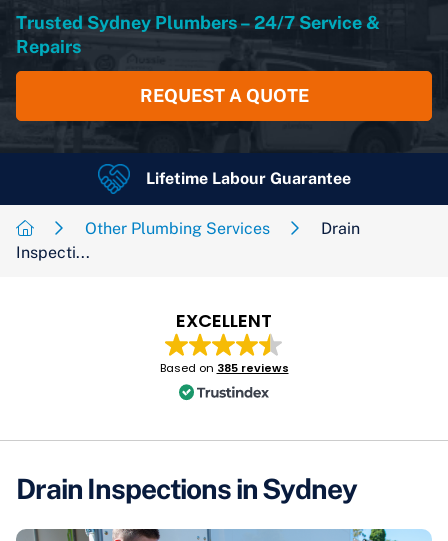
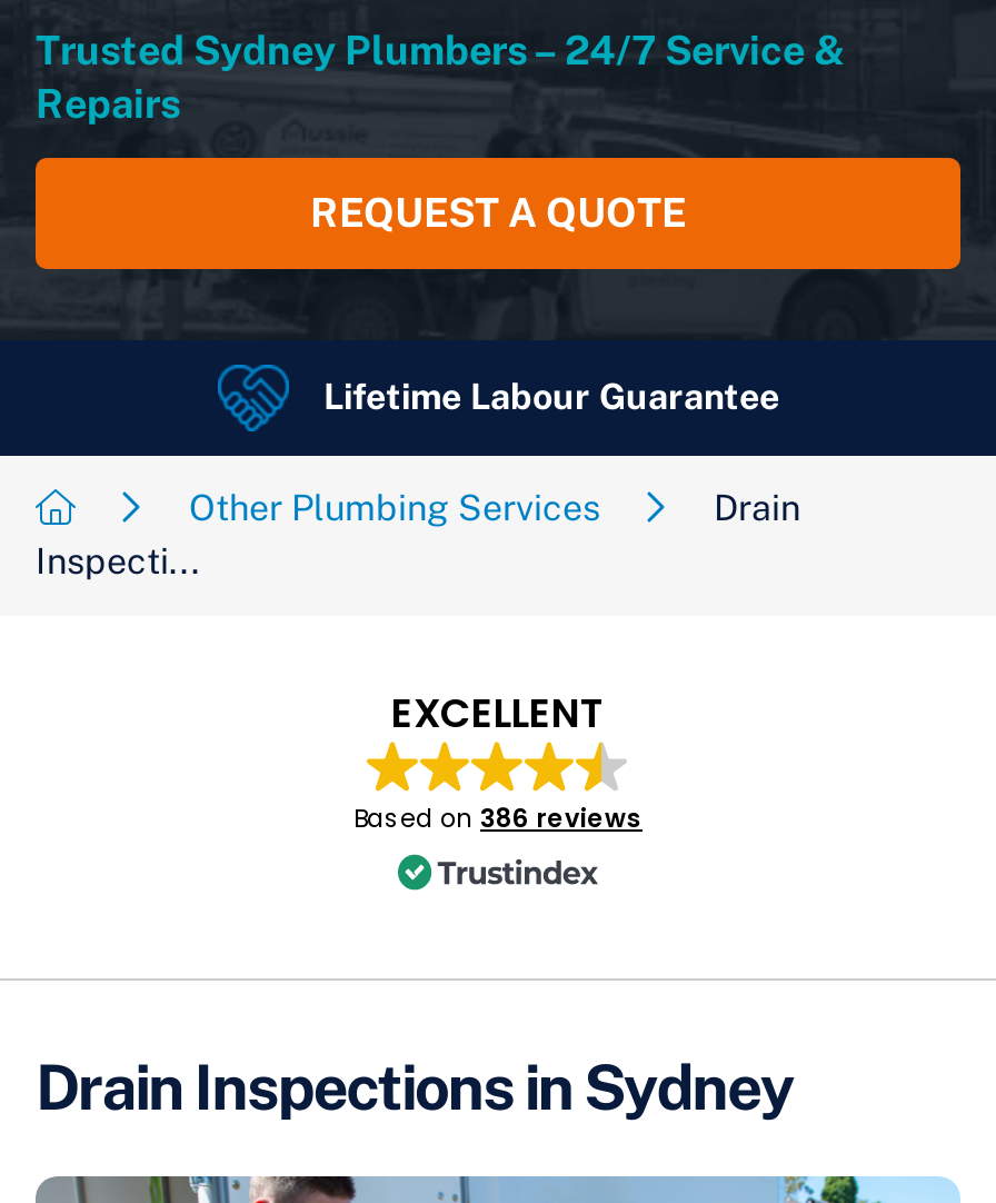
[159,359,288,375] Based on 385 reviews -> [353,799,643,835] Based on 386 reviews

